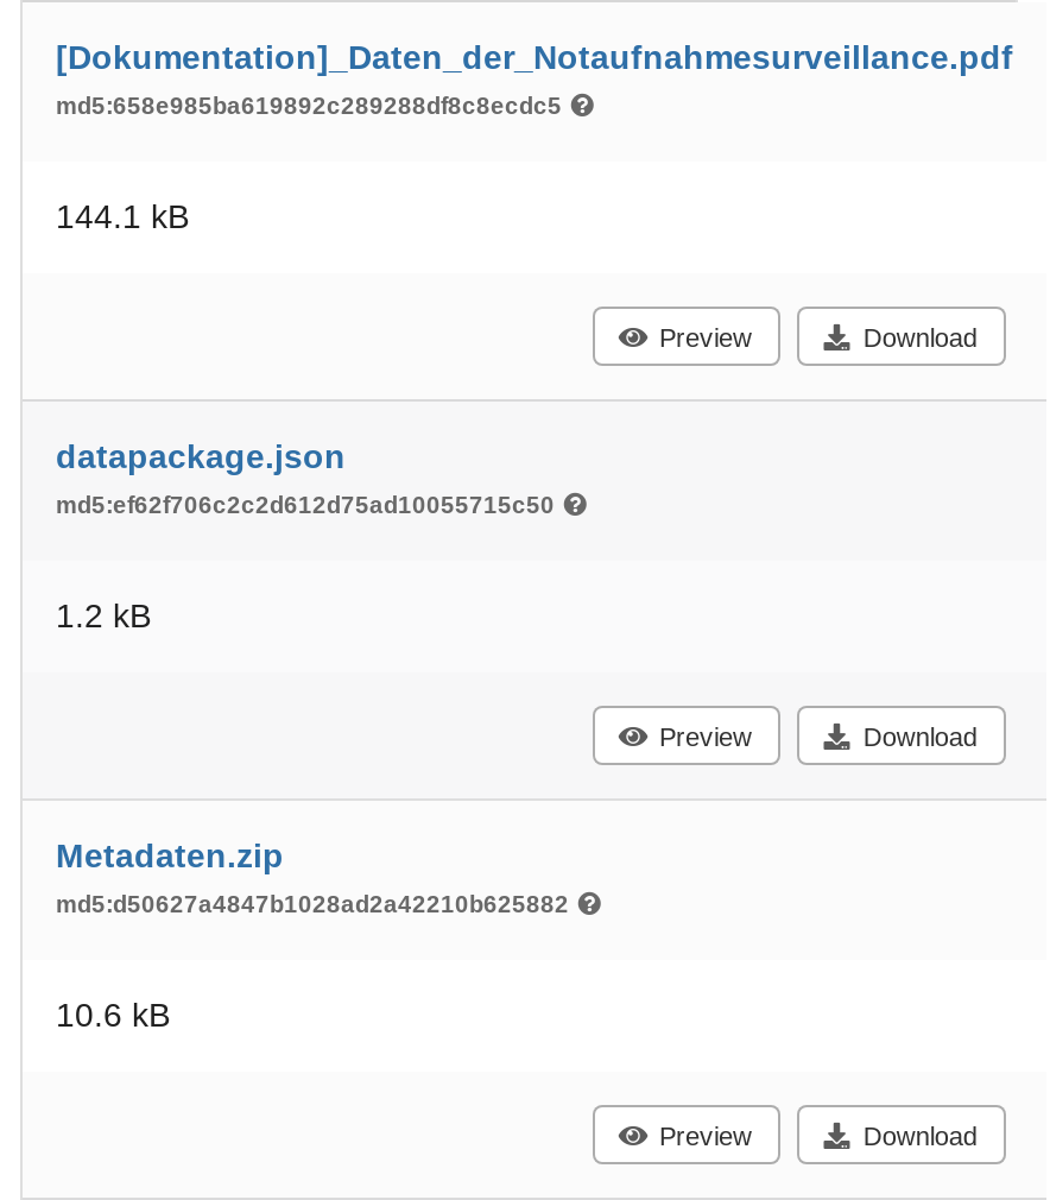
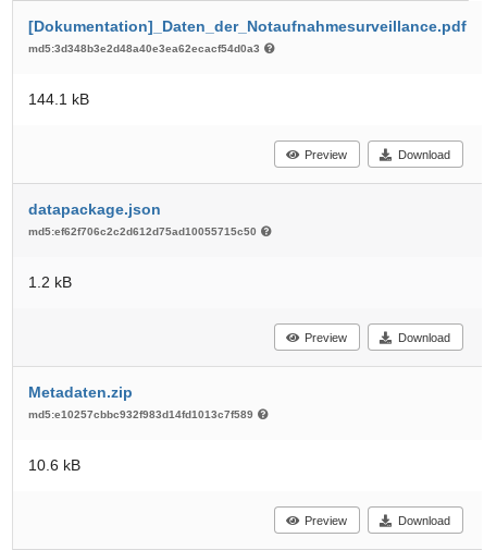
[56,94,569,120] md5:658e985ba619892c289288df8c8ecdc5 -> [28,43,263,55] md5:3d348b3e2d48a40e3ea62ecacf54d0a3
[56,892,576,918] md5:d50627a4847b1028ad2a42210b625882 -> [28,409,257,421] md5:e10257cbbc932f983d14fd1013c7f589

